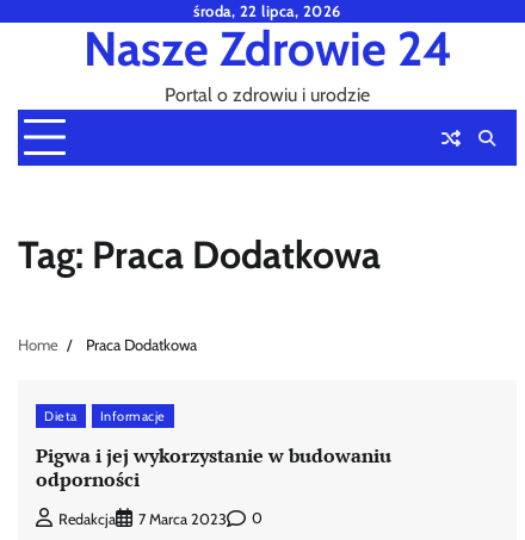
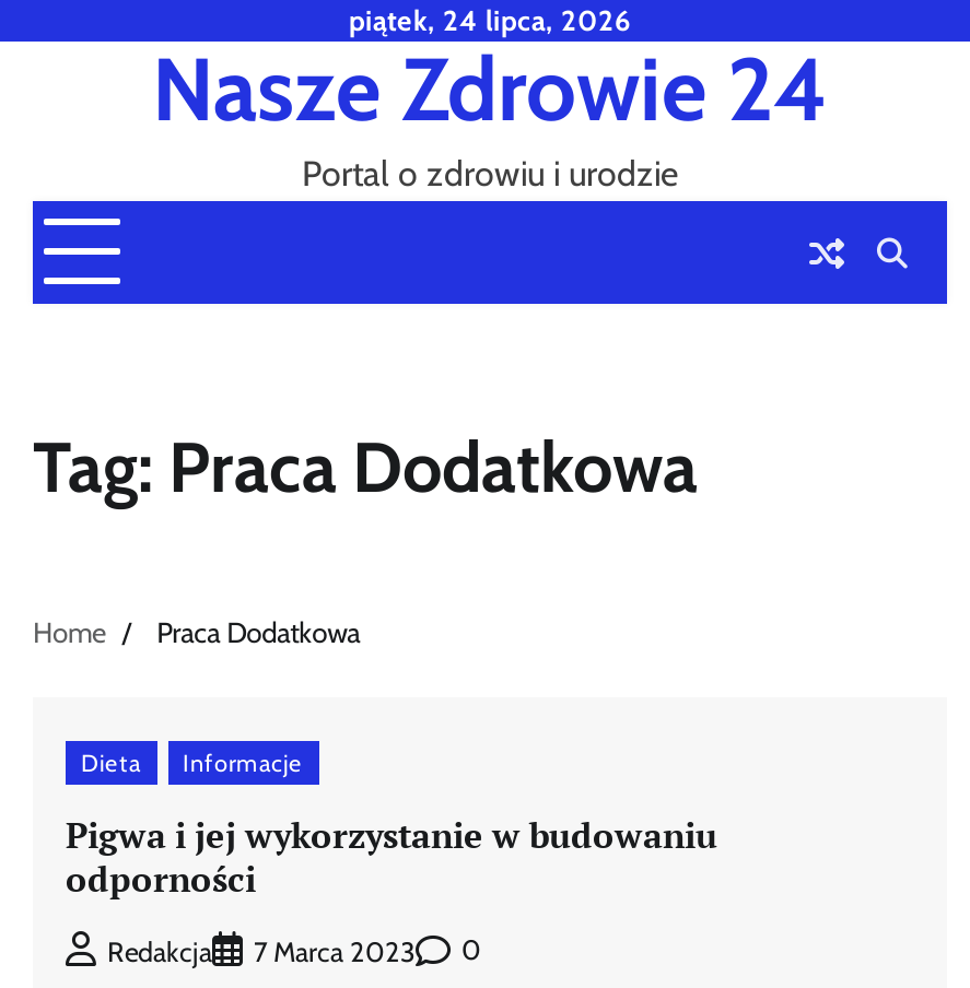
[194,2,341,20] środa, 22 lipca, 2026 -> [349,4,631,37] piątek, 24 lipca, 2026

